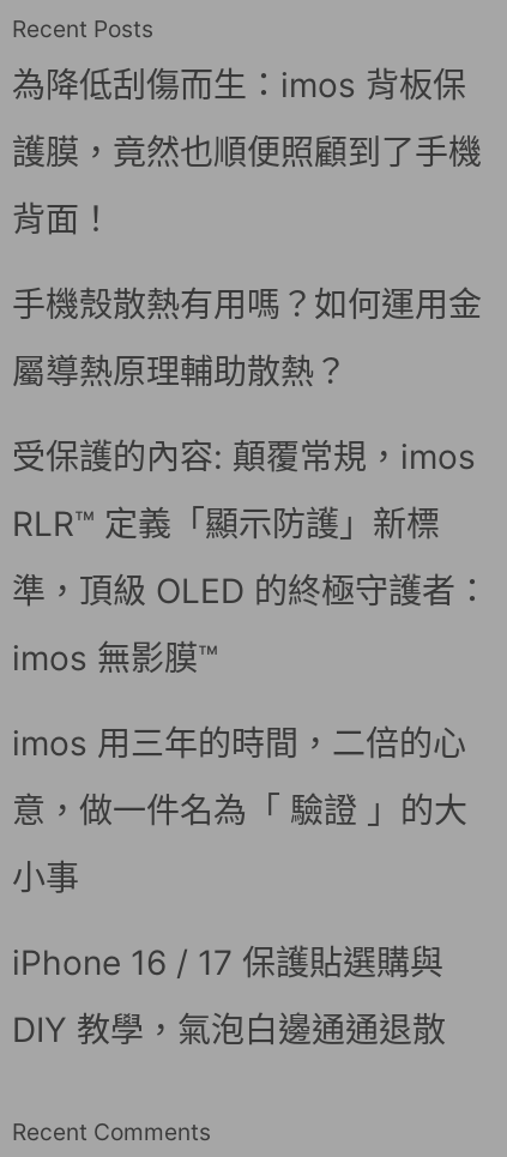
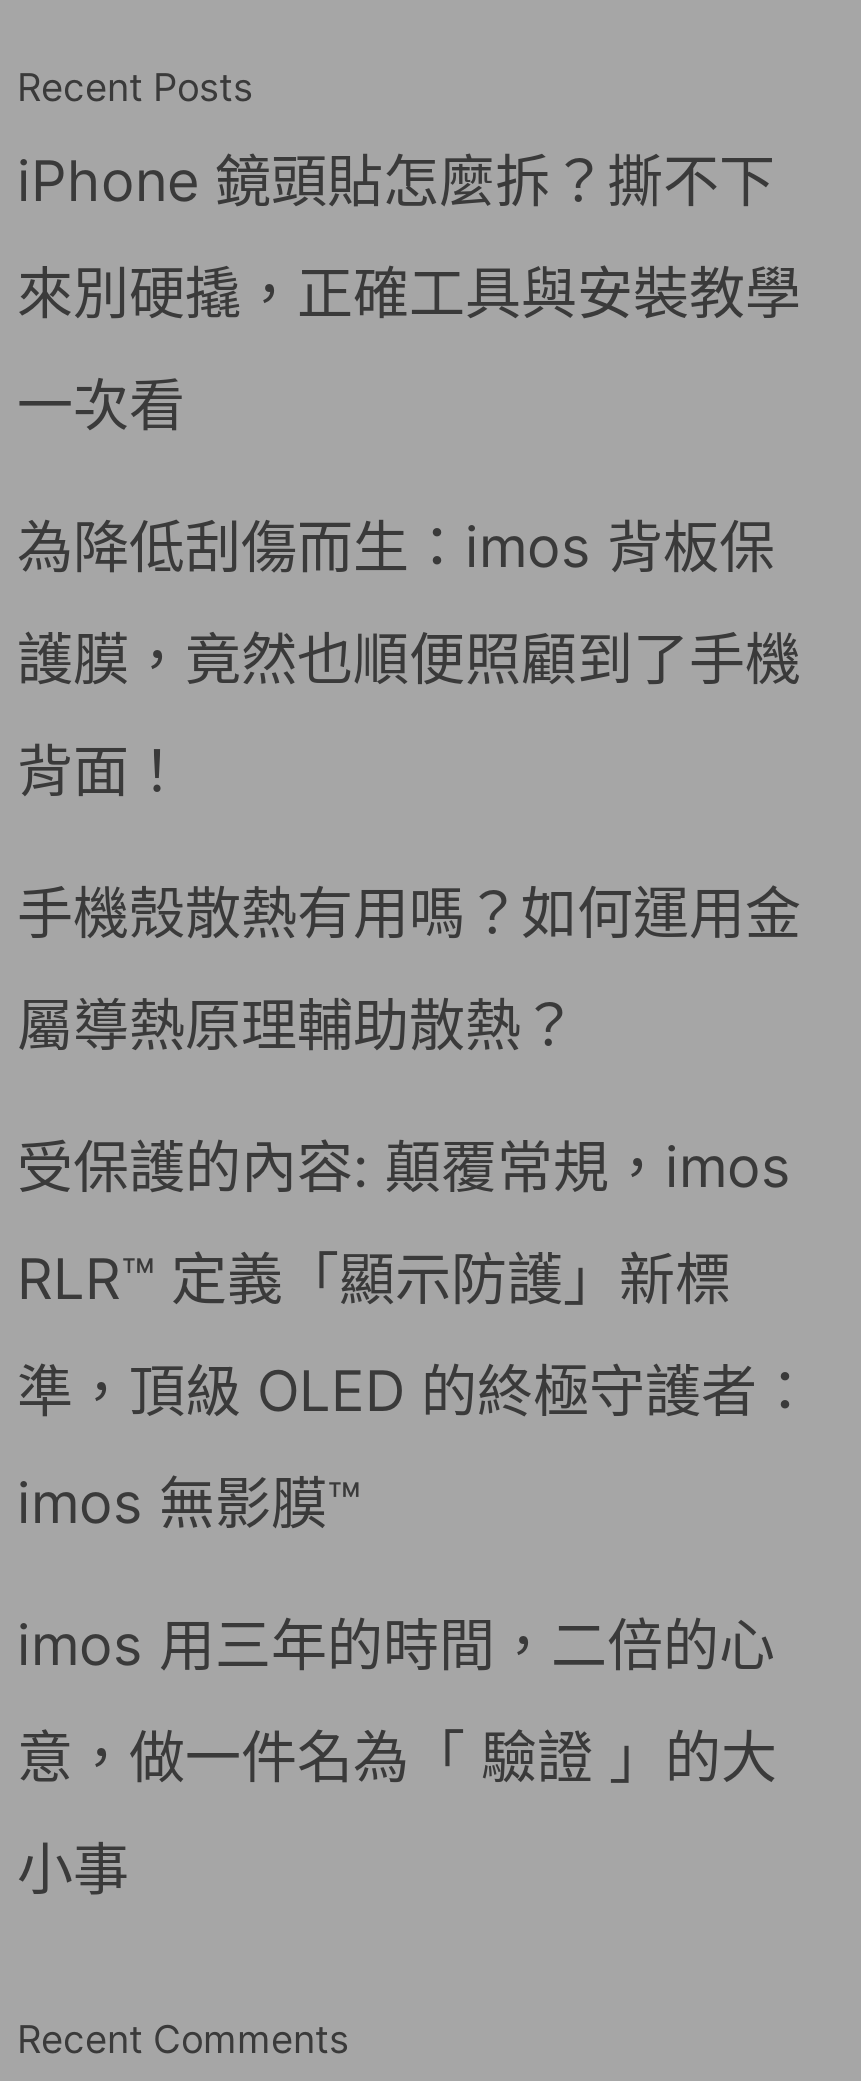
none -> [17,147,801,439] iPhone 鏡頭貼怎麼拆？撕不下 | 來別硬撬，正確工具與安裝教學 | 一次看
moved [12,65,489,898] -> [17,513,813,1903]: 為降低刮傷而生：imos 背板保 | 護膜，竟然也順便照顧到了手機 | 背面！ | ... | 意，做一件名為「 驗證 」的大 | 小事
[12,943,446,1050] iPhone 16 / 17 保護貼選購與 | DIY 教學，氣泡白邊通通退散 -> none

